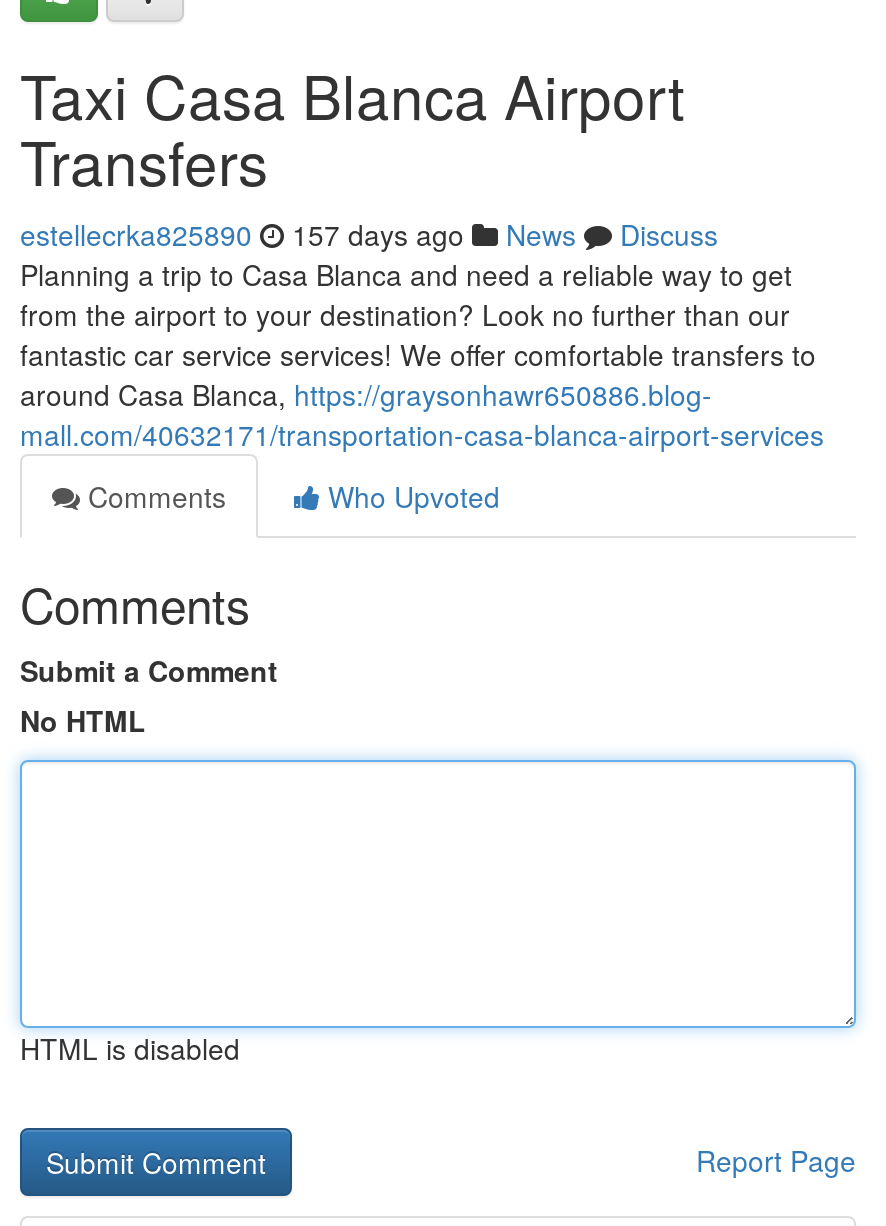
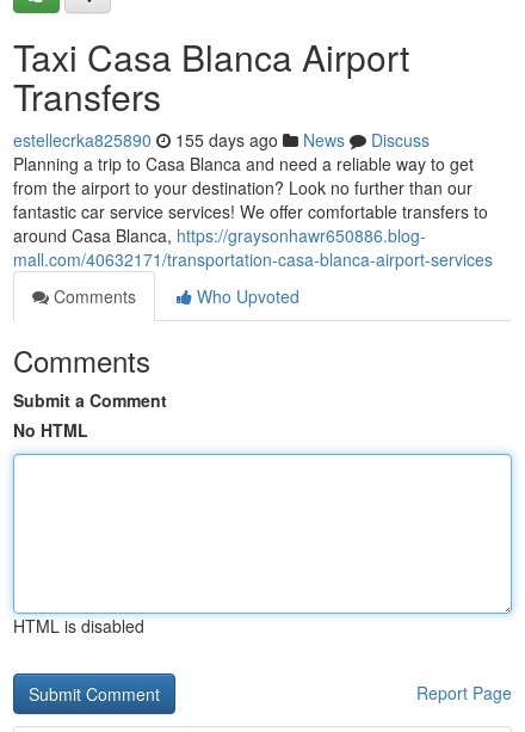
[20,214,718,254] estellecrka825890 157 days ago News Discuss -> [13,128,430,152] estellecrka825890 155 days ago News Discuss

